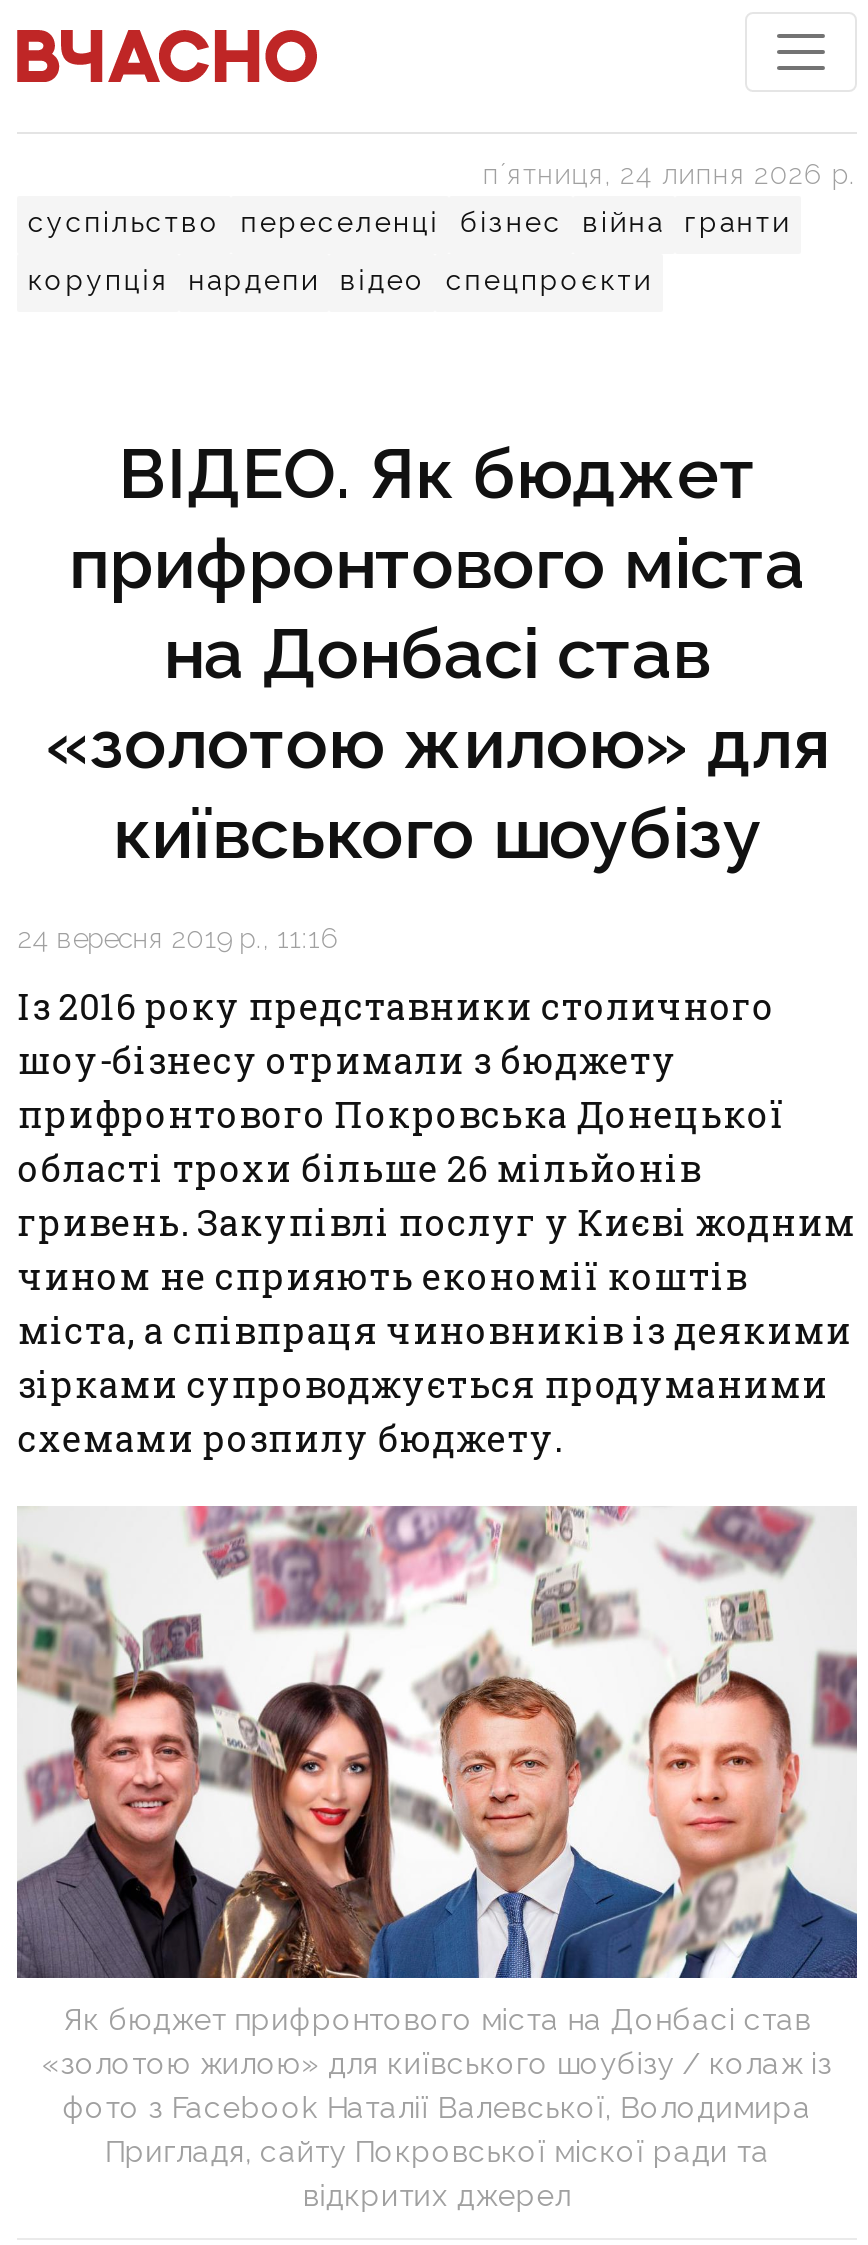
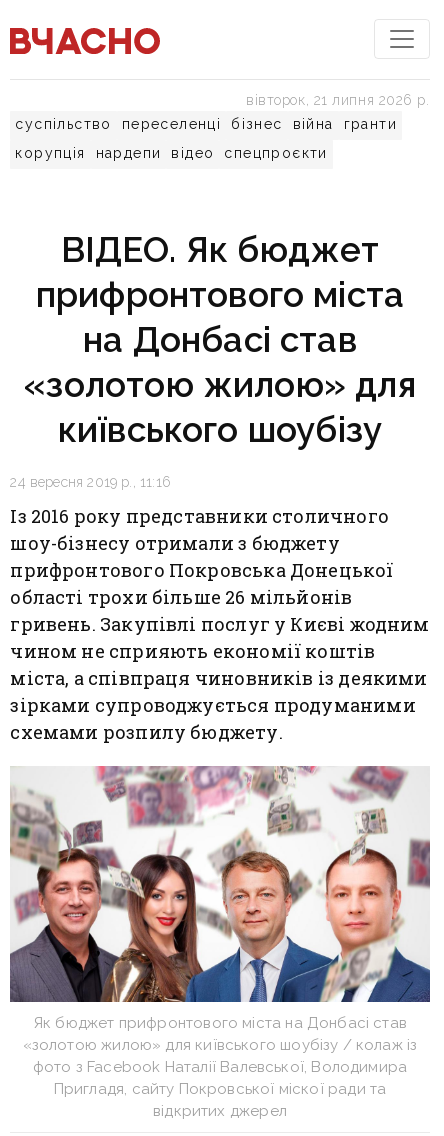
[483,158,856,190] пʼятниця, 24 липня 2026 р. -> [246,92,430,108] вівторок, 21 липня 2026 р.

